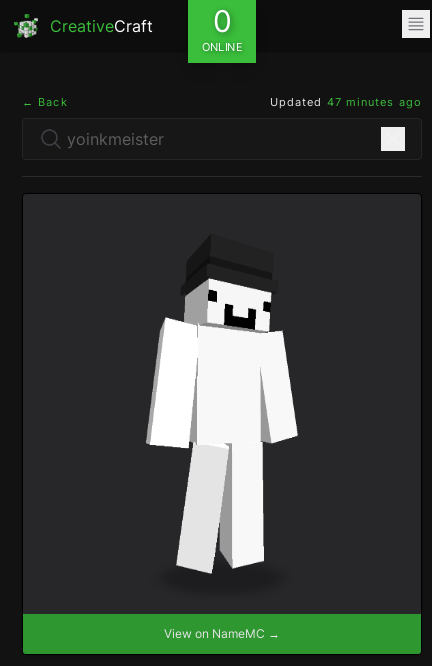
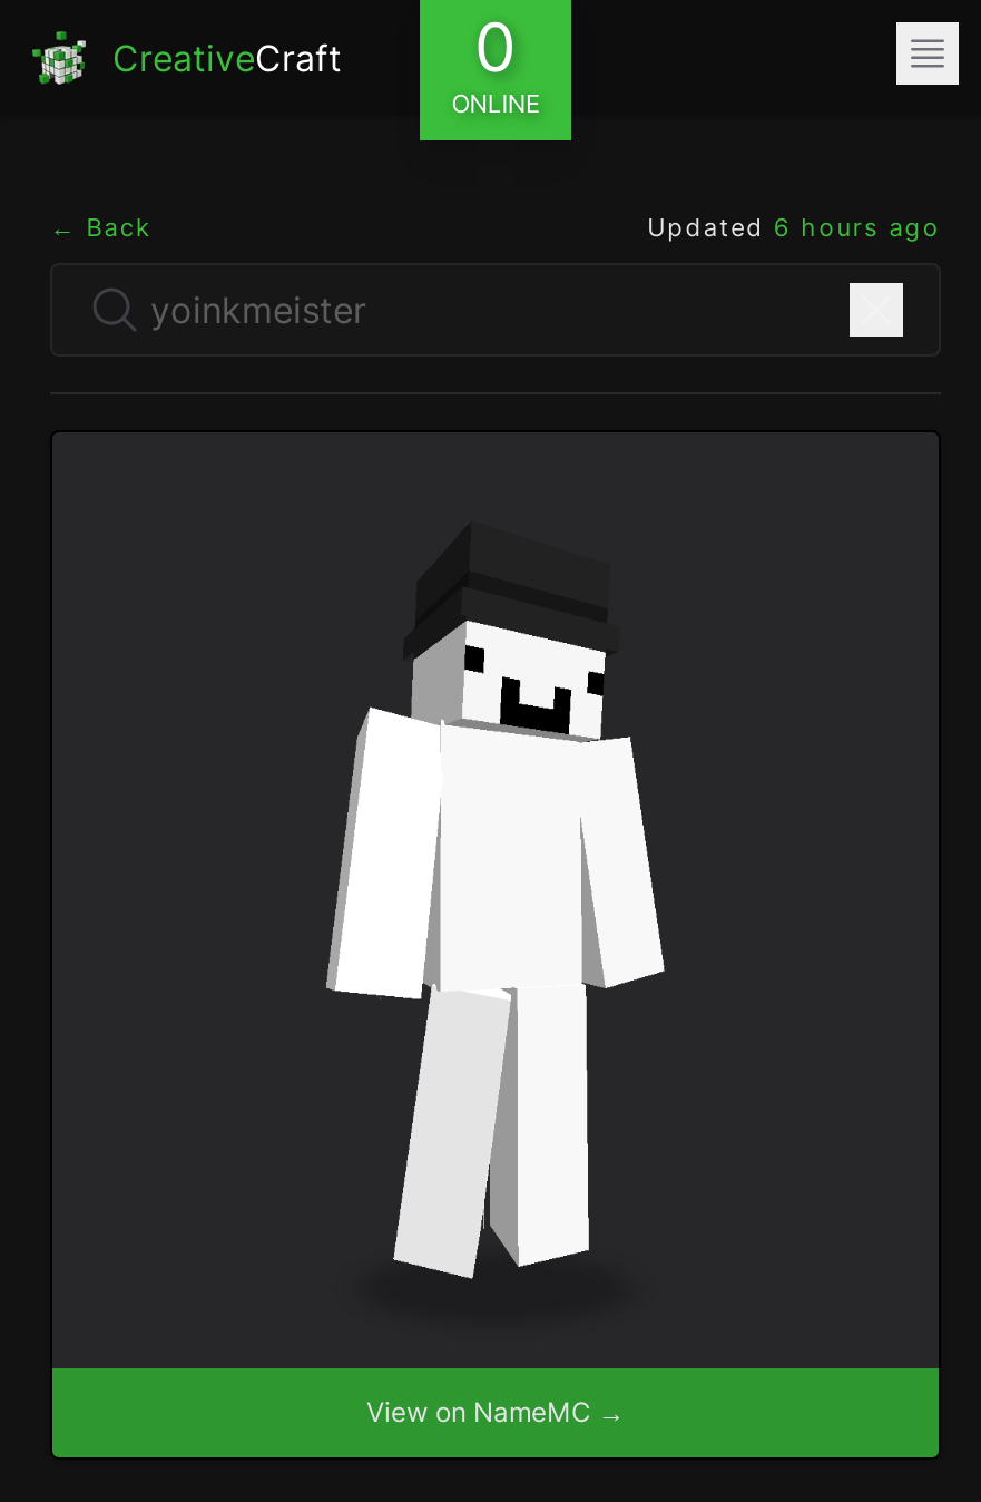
[270,95,422,109] Updated 47 minutes ago -> [647,212,941,243] Updated 6 hours ago

